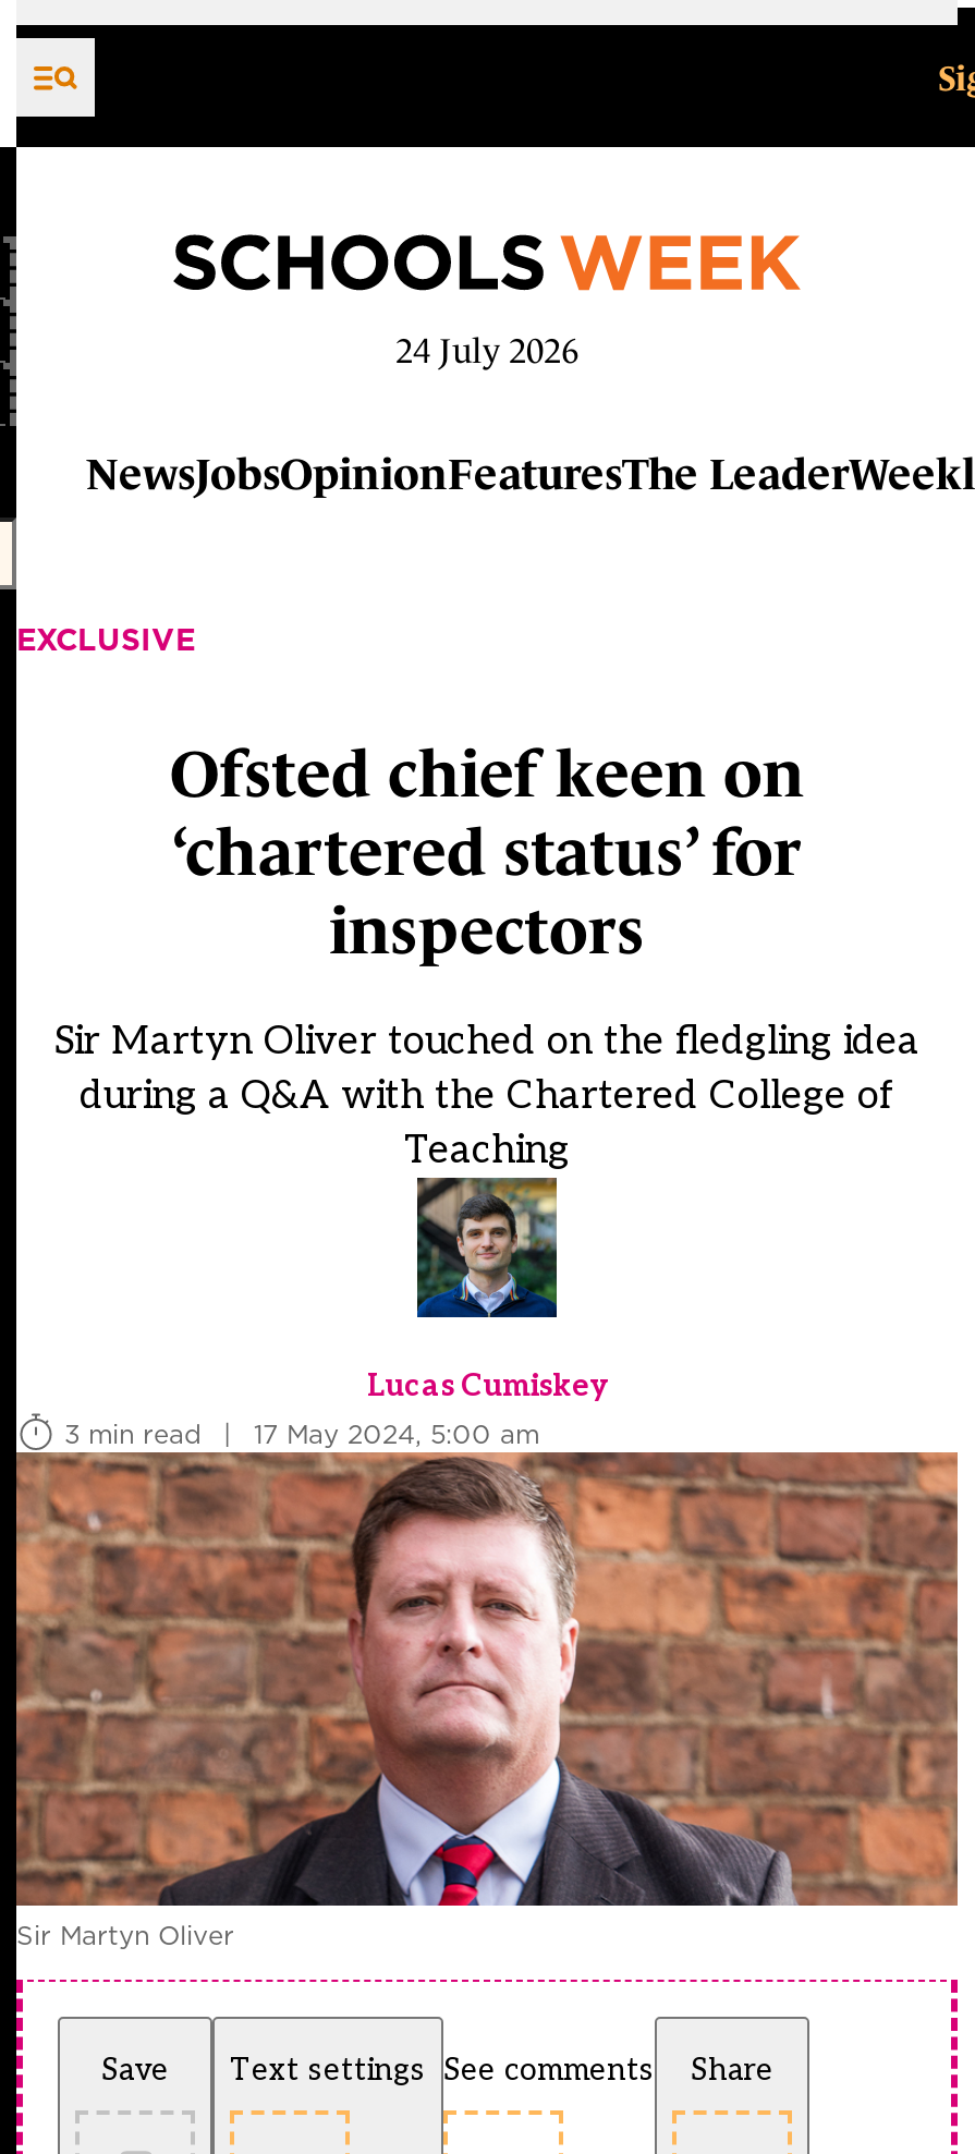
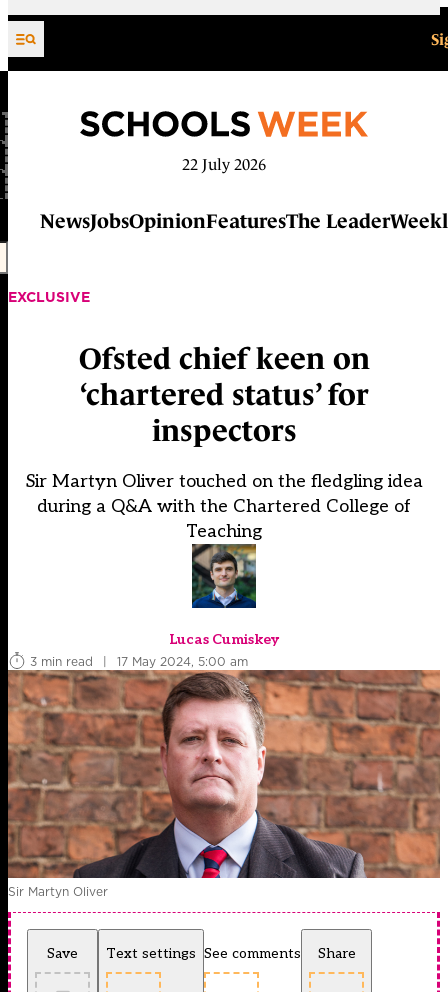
[395,332,578,369] 24 July 2026 -> [182,156,266,173] 22 July 2026

